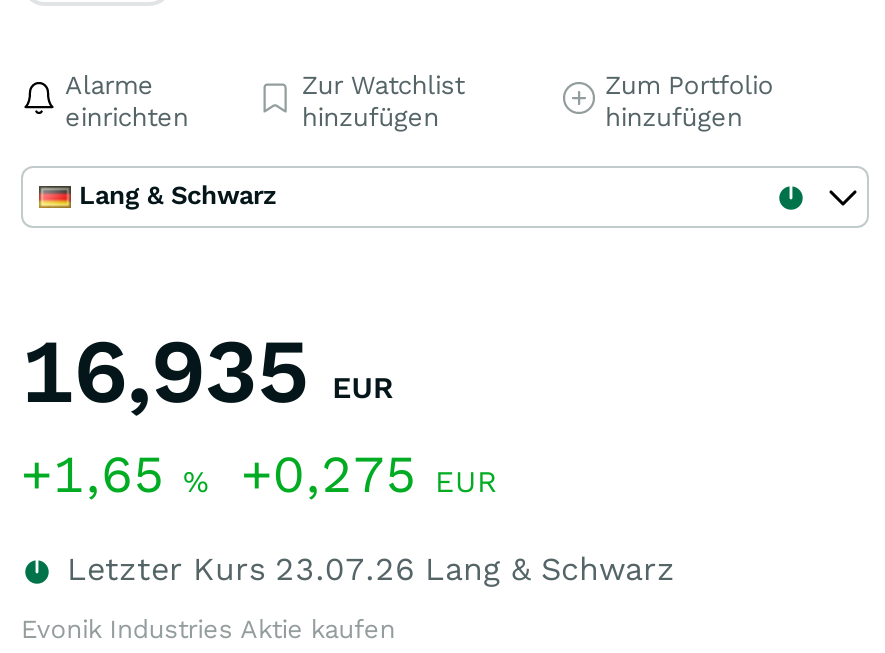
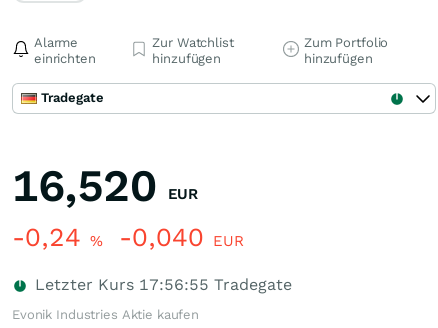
[79,180,277,210] Lang & Schwarz -> [41,90,104,105] Tradegate
[21,318,392,424] 16,935 EUR -> [12,159,198,212] 16,520 EUR
[21,444,497,504] +1,65% +0,275 EUR -> [12,222,244,252] -0,24% -0,040 EUR
[57,550,675,588] Letzter Kurs 23.07.26 Lang & Schwarz -> [30,275,292,294] Letzter Kurs 17:56:55 Tradegate

